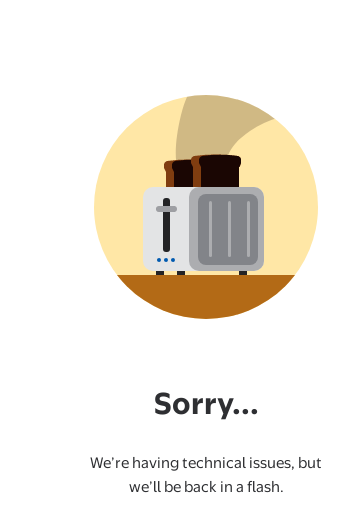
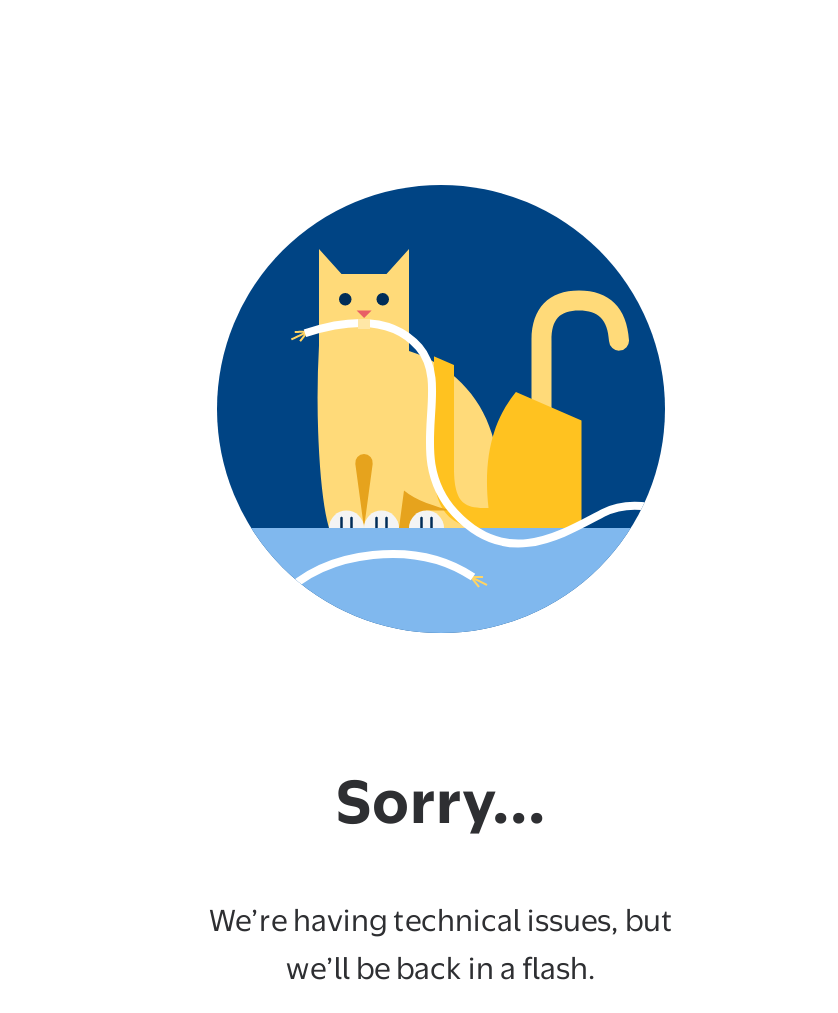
[94,94,318,320] [image] -> [215,183,667,635] [image]

